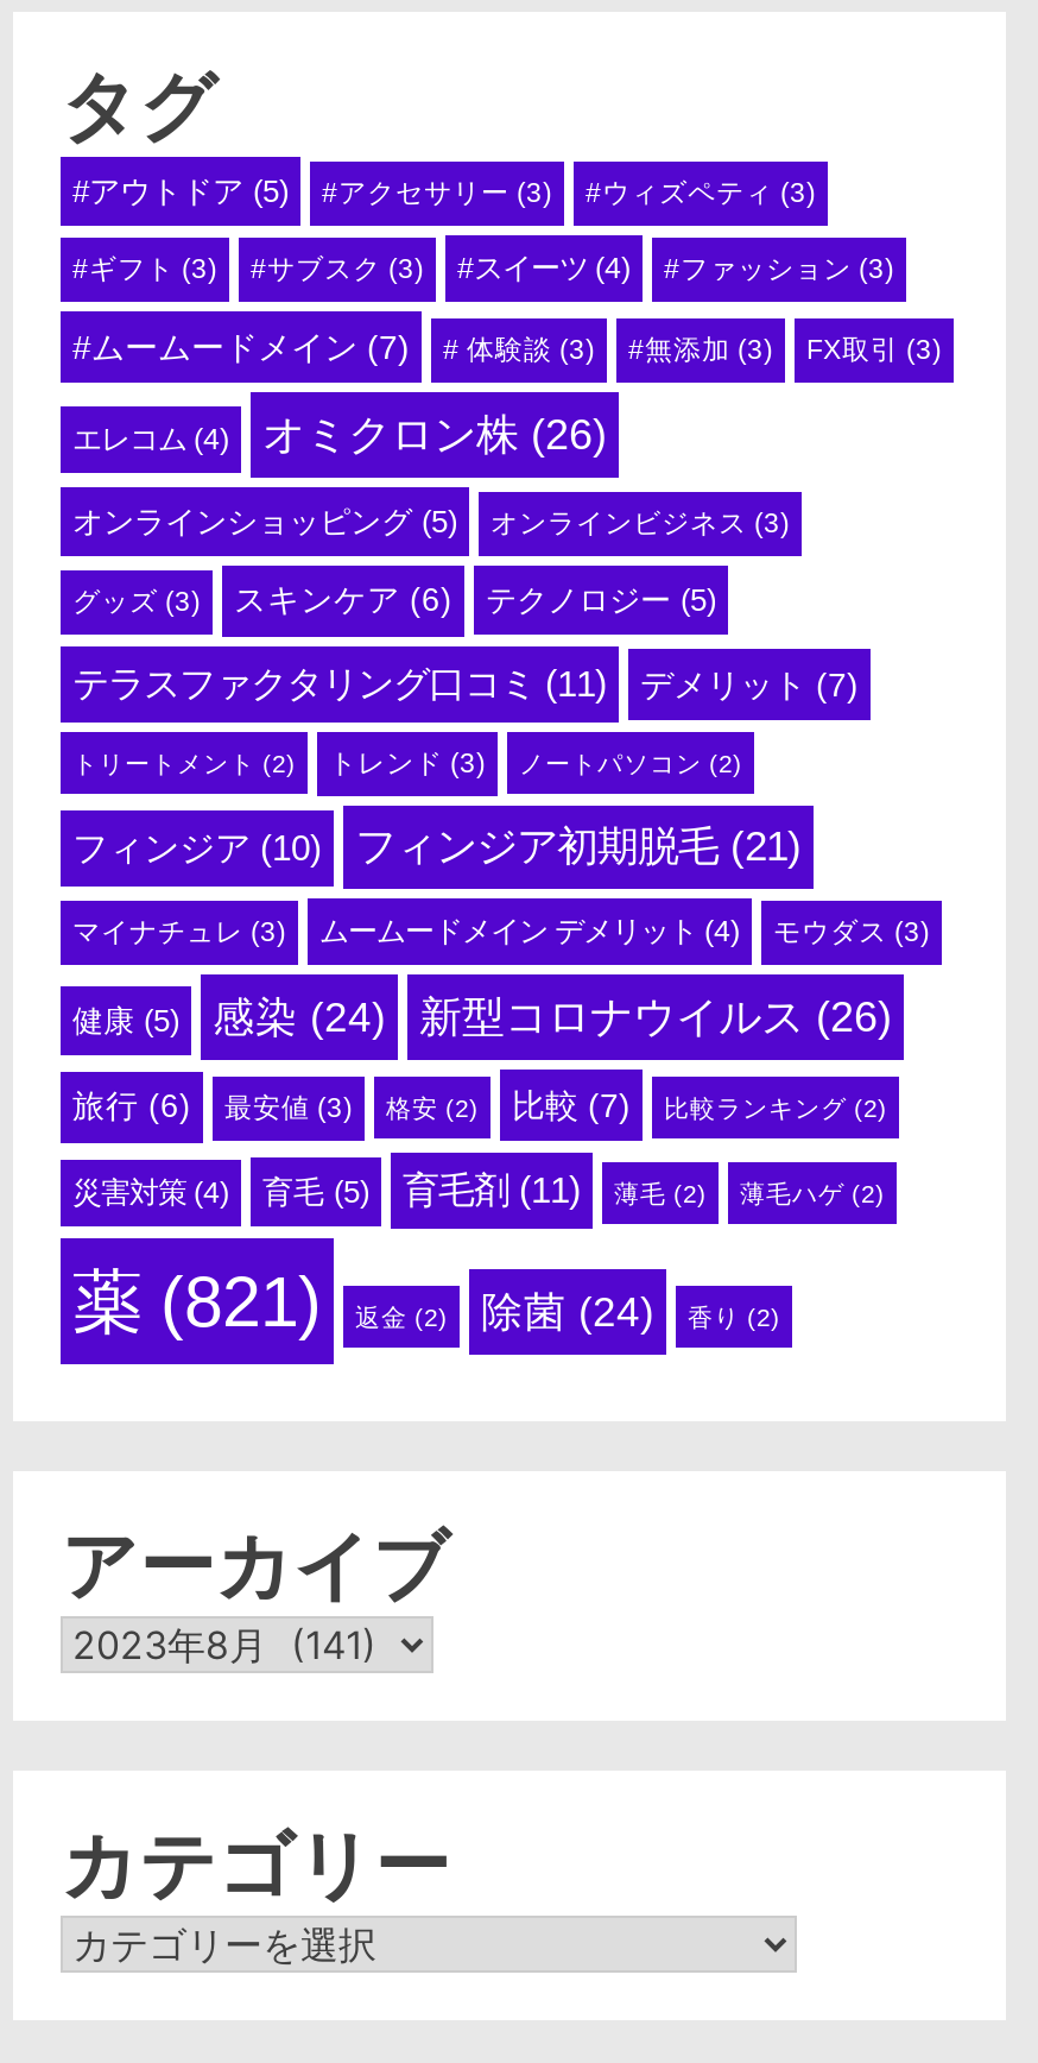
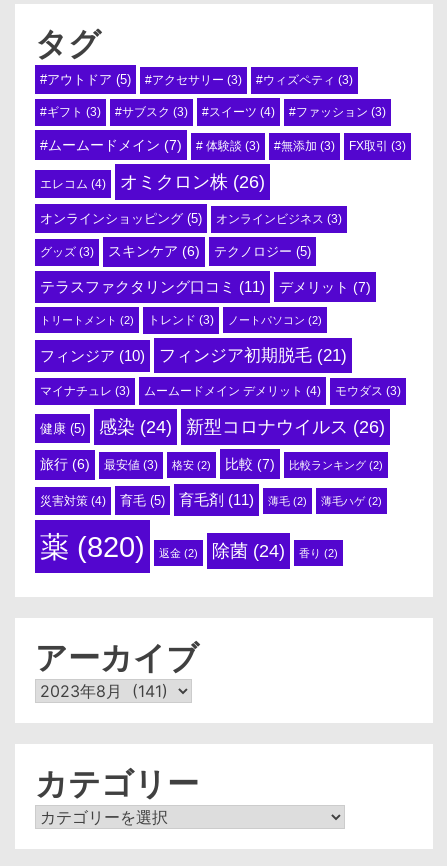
[72,1263,780,1342] 薬(821) 返金(2) 除菌(24) 香り(2) -> [40,529,338,562] 薬(820) 返金(2) 除菌(24) 香り(2)

